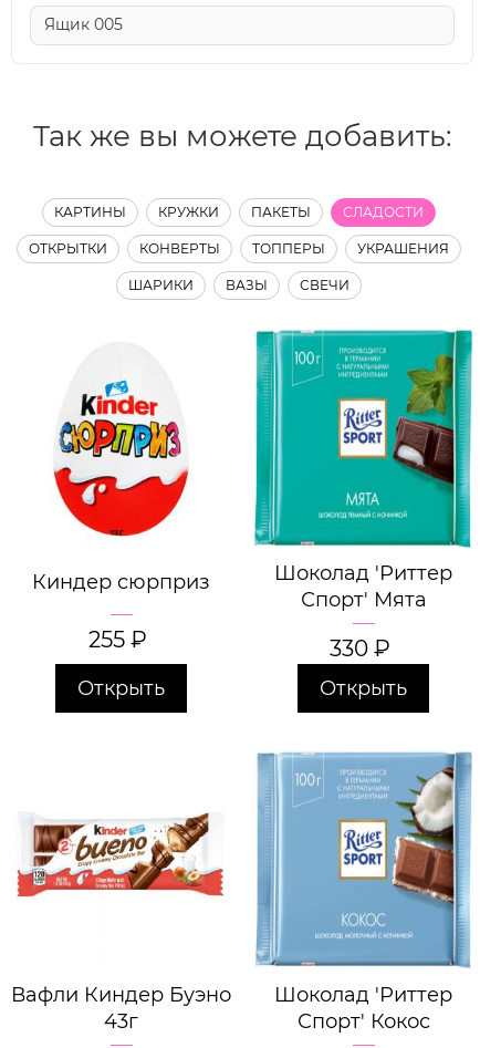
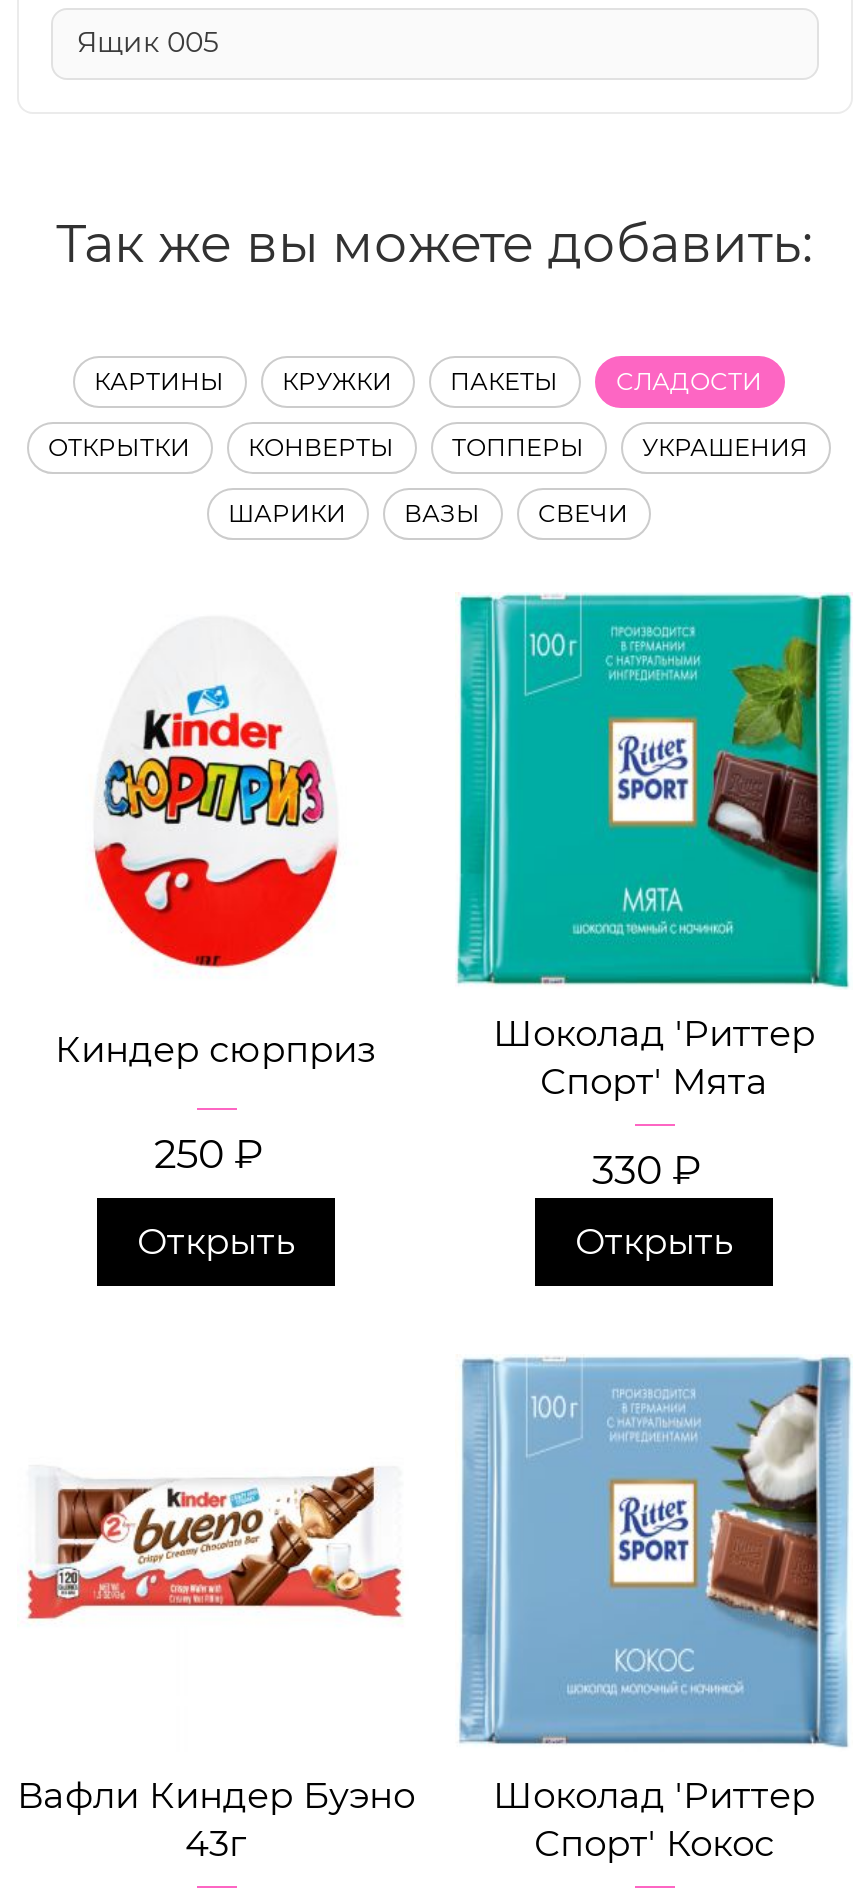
[88,626,147,653] 255 ₽ -> [154,1130,264,1178] 250 ₽

